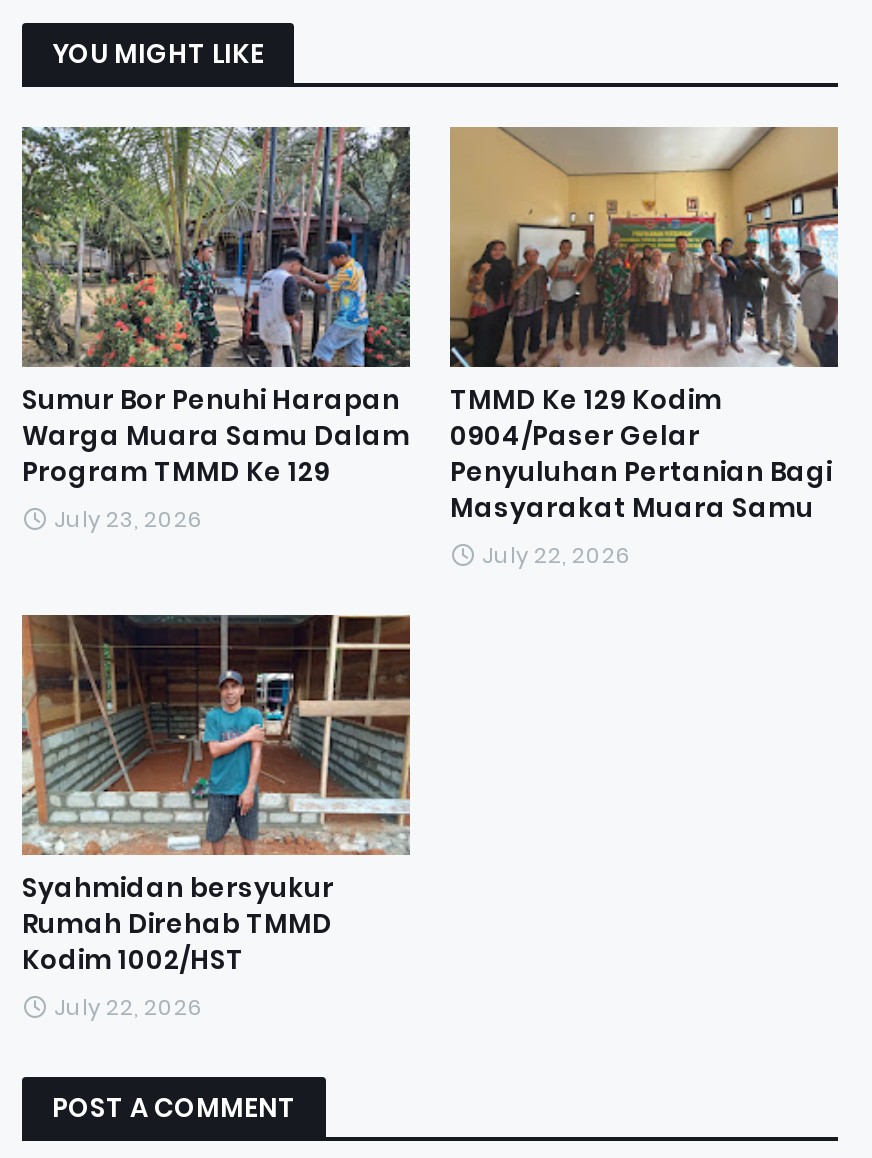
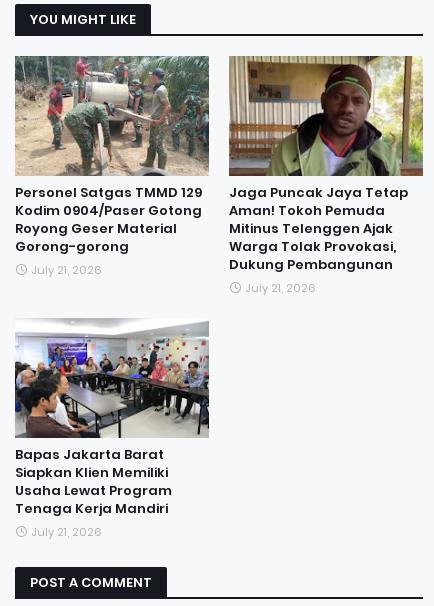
[22,127,410,295] [image] -> [15,55,209,176] [image]
[450,127,840,571] [image] | TMMD Ke 129 Kodim | 0904/Paser Gelar | Penyuluhan Pertanian Bagi | Masyarakat Muara Samu | July 22, 2026 -> [229,55,424,296] [image] | Jaga Puncak Jaya Tetap | Aman! Tokoh Pemuda | Mitinus Telenggen Ajak | Warga Tolak Provokasi, | Dukung Pembangunan | July 21, 2026
[22,381,410,535] Sumur Bor Penuhi Harapan | Warga Muara Samu Dalam | Program TMMD Ke 129 | July 23, 2026 -> [15,183,202,278] Personel Satgas TMMD 129 | Kodim 0904/Paser Gotong | Royong Geser Material | Gorong-gorong | July 21, 2026
[20,613,412,1023] [image] | Syahmidan bersyukur | Rumah Direhab TMMD | Kodim 1002/HST | July 22, 2026 -> [15,318,210,540] [image] | Bapas Jakarta Barat | Siapkan Klien Memiliki | Usaha Lewat Program | Tenaga Kerja Mandiri | July 21, 2026

